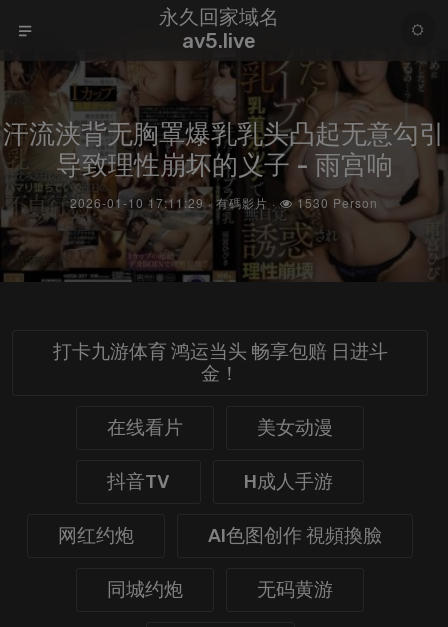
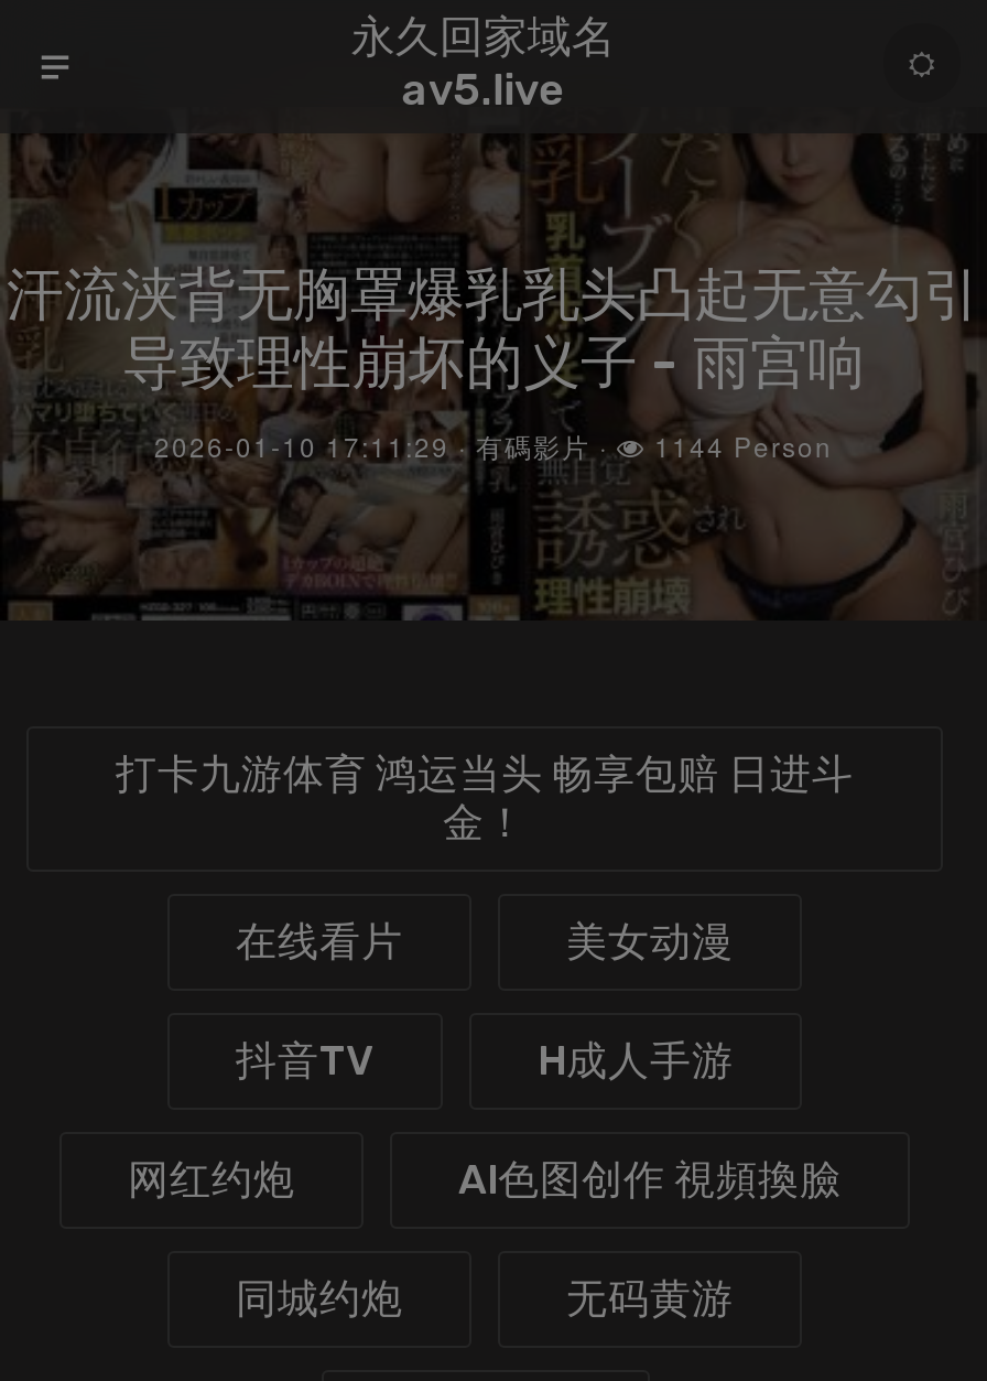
[293,194,378,211] 1530 Person -> [646,427,833,464] 1144 Person

